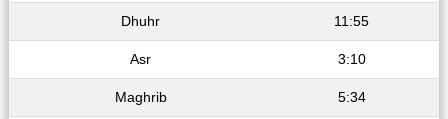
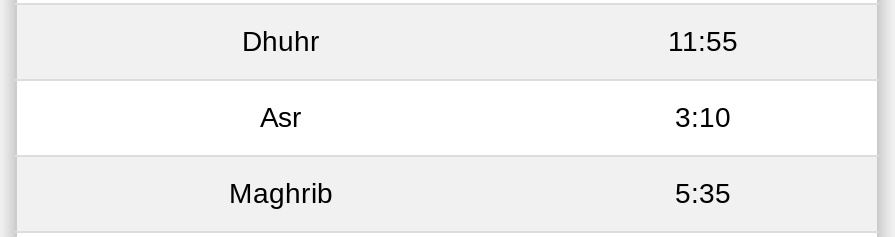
[337,89,365,105] 5:34 -> [675,177,731,209] 5:35

